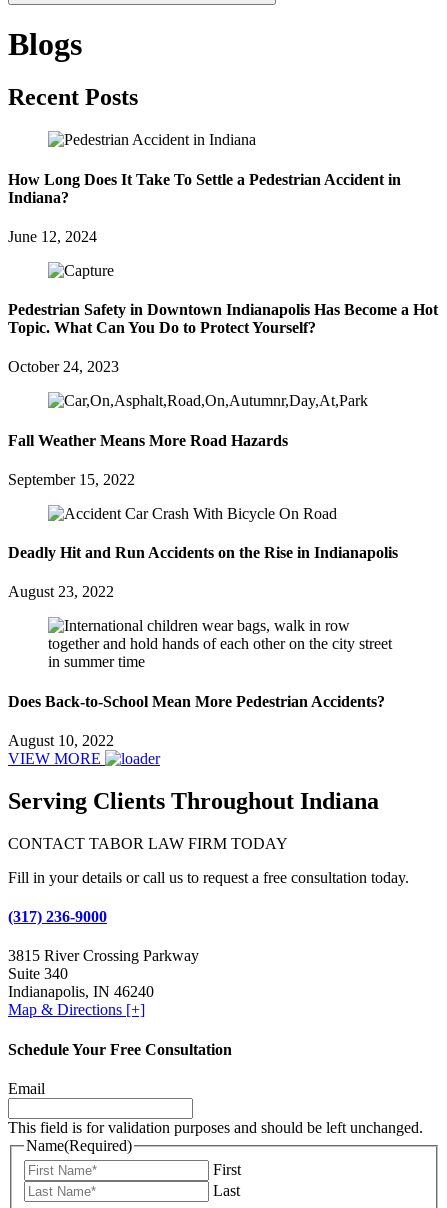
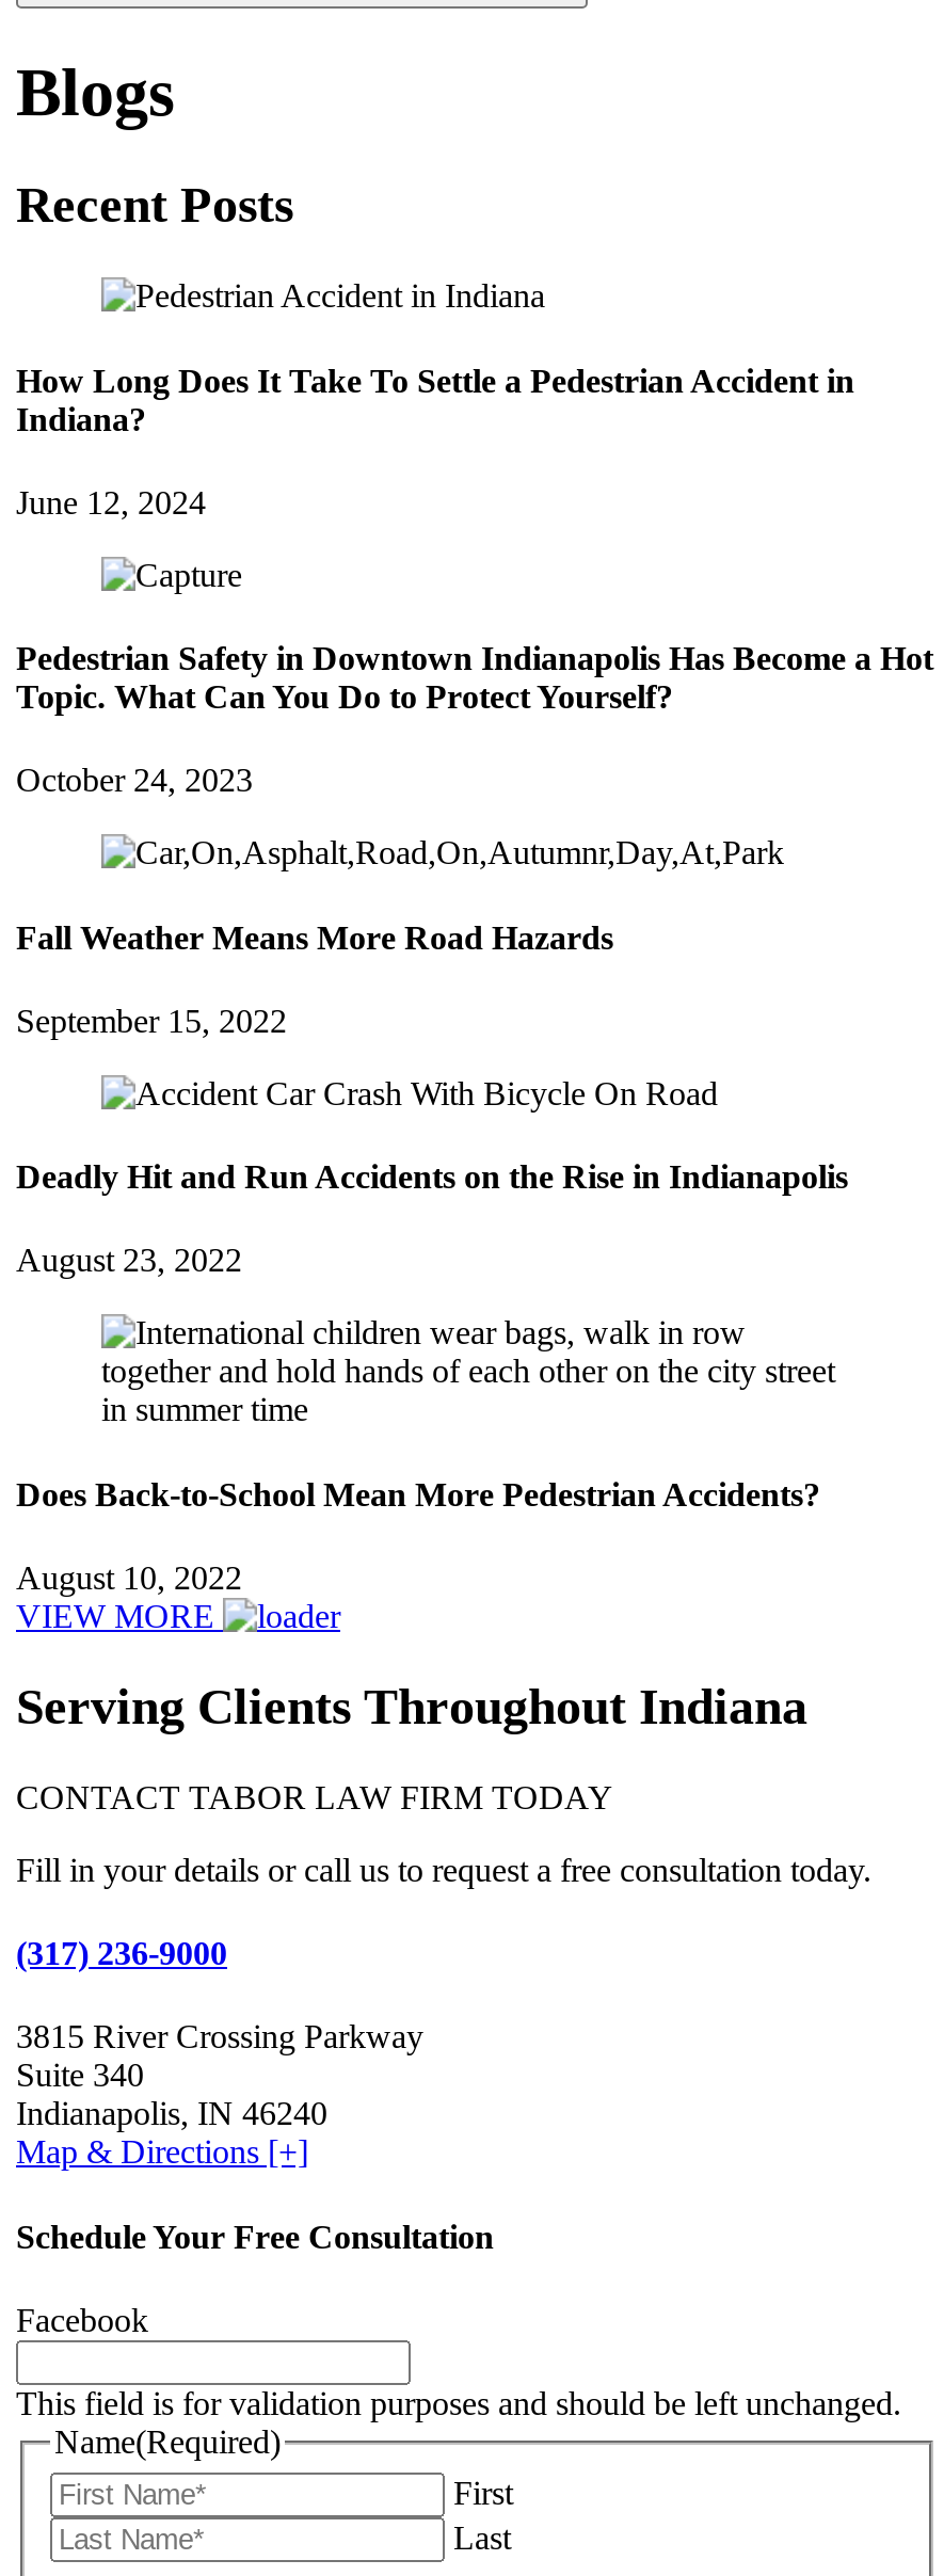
[8,1080,45,1097] Email -> [16,2301,148,2338] Facebook

